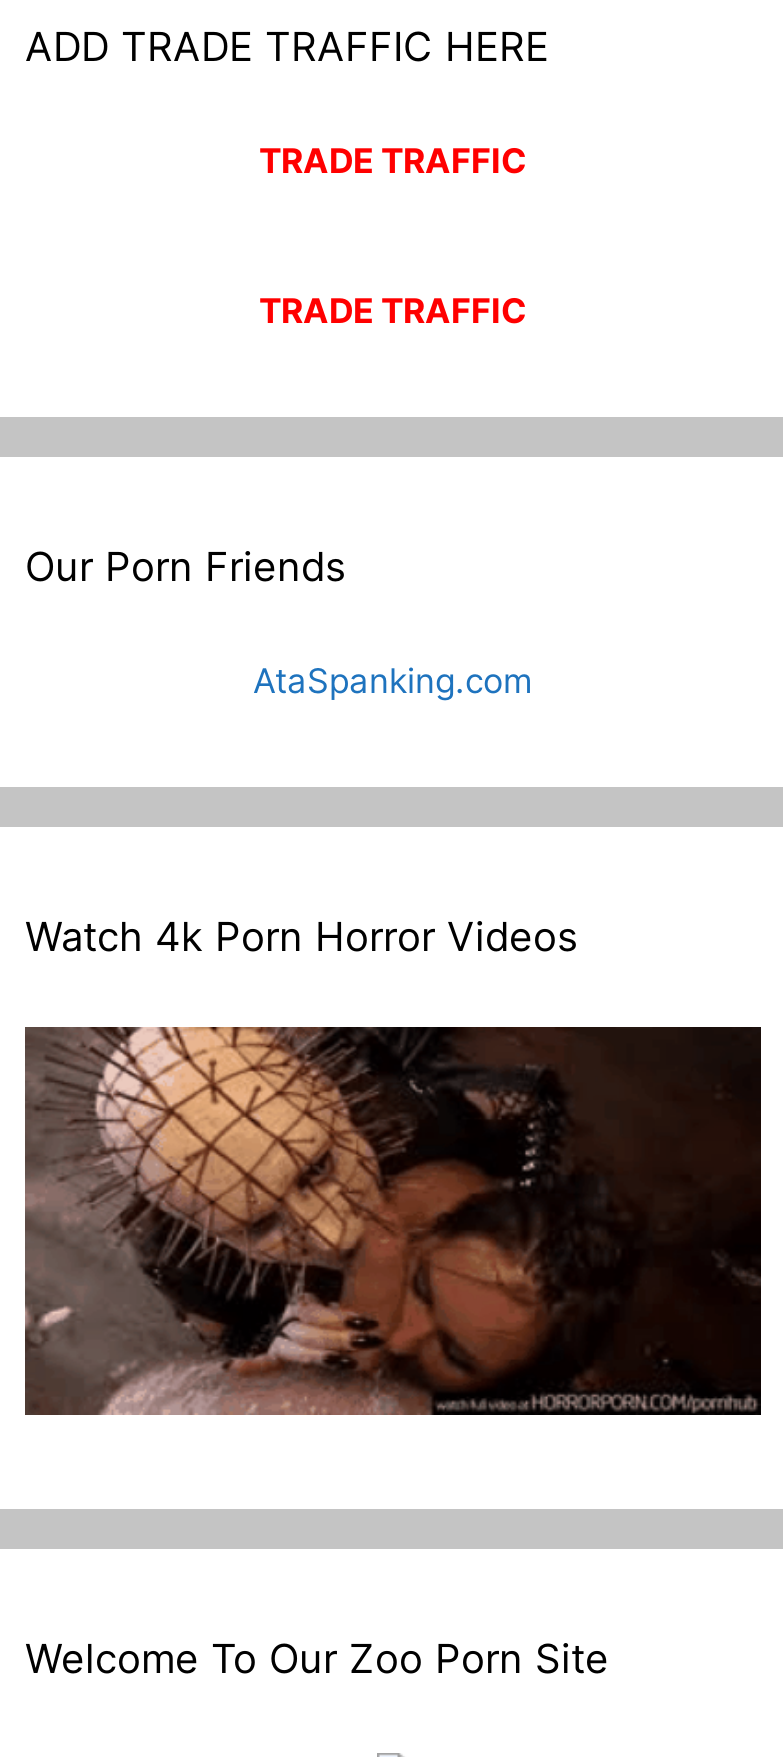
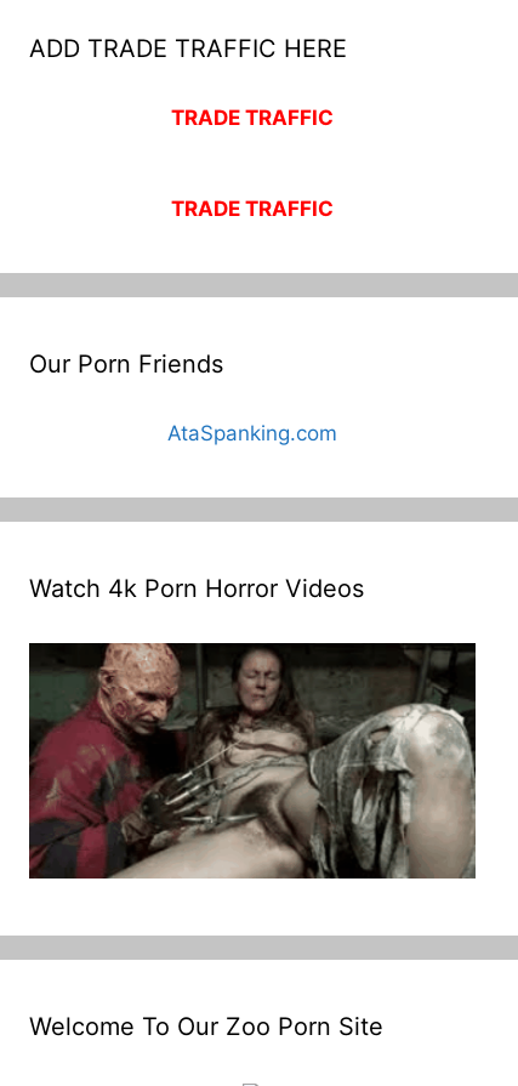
[23,1025,763,1417] [image] -> [28,642,477,880] [image]

